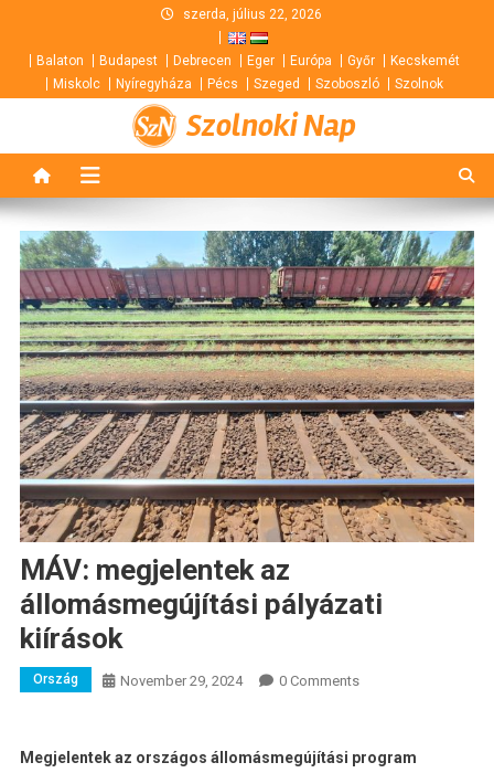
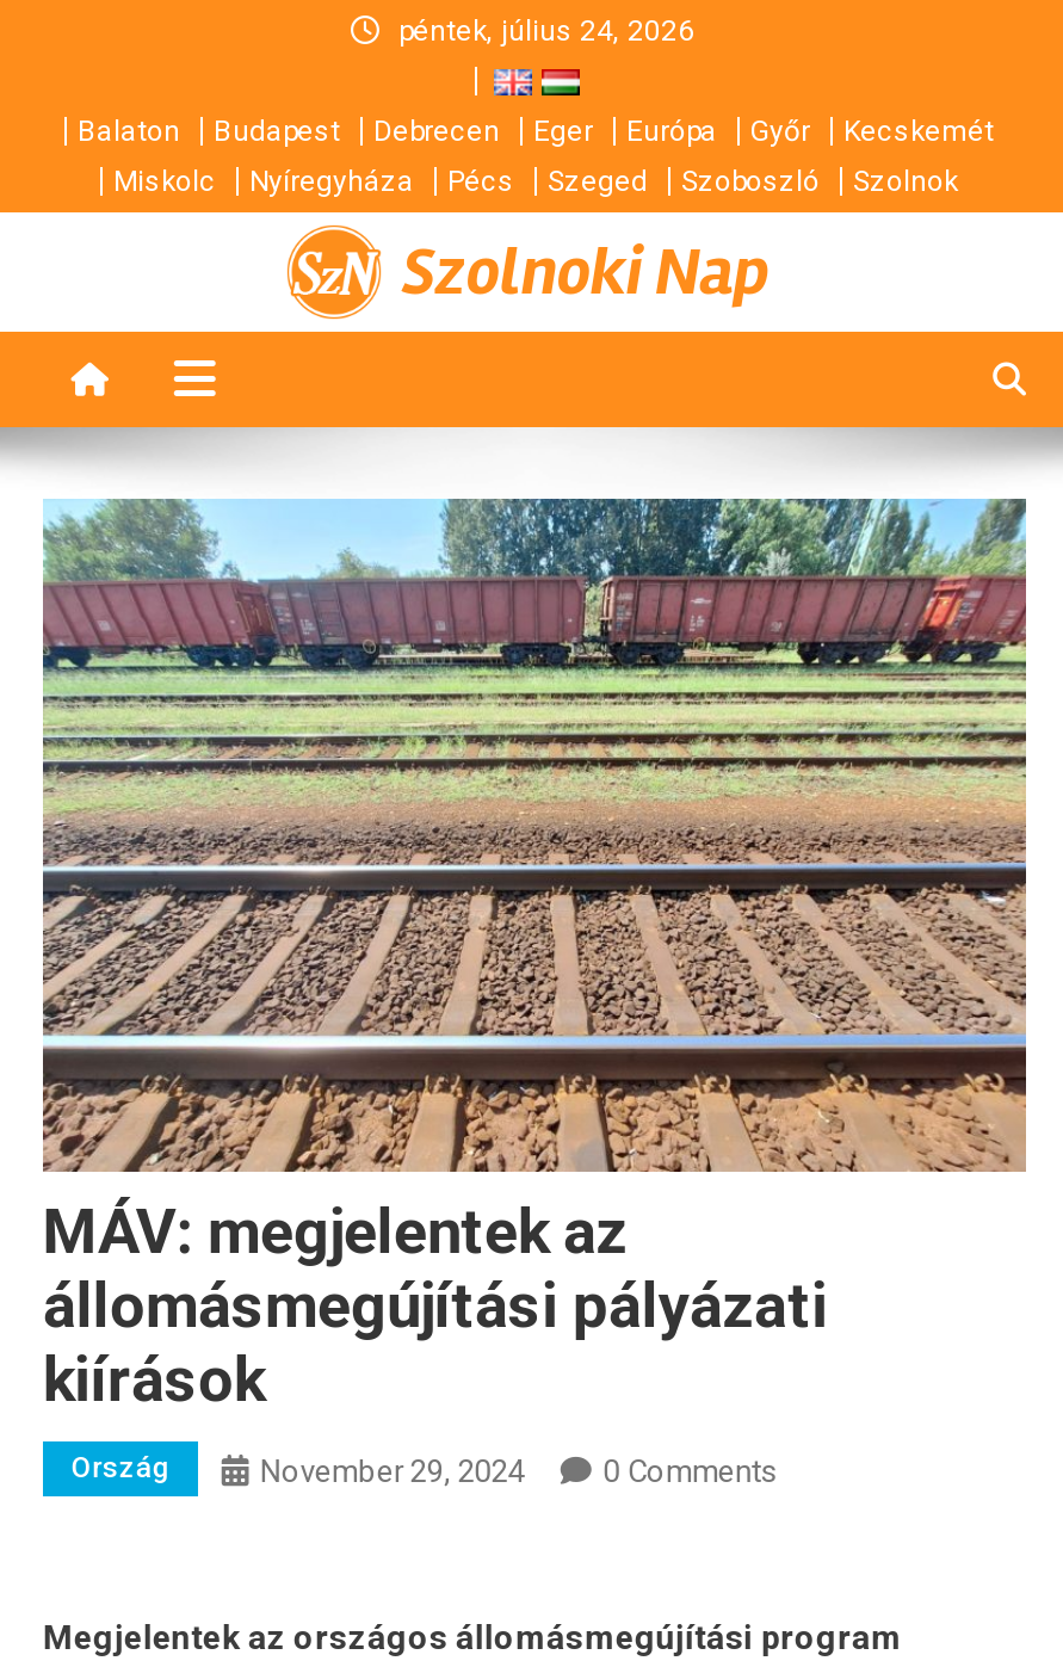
[183,7,322,22] szerda, július 22, 2026 -> [398,14,694,48] péntek, július 24, 2026

